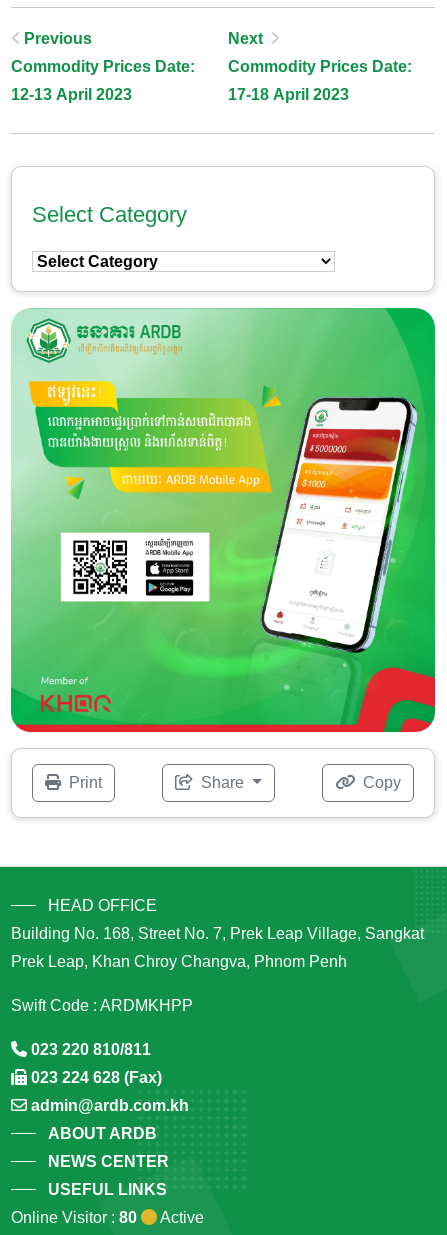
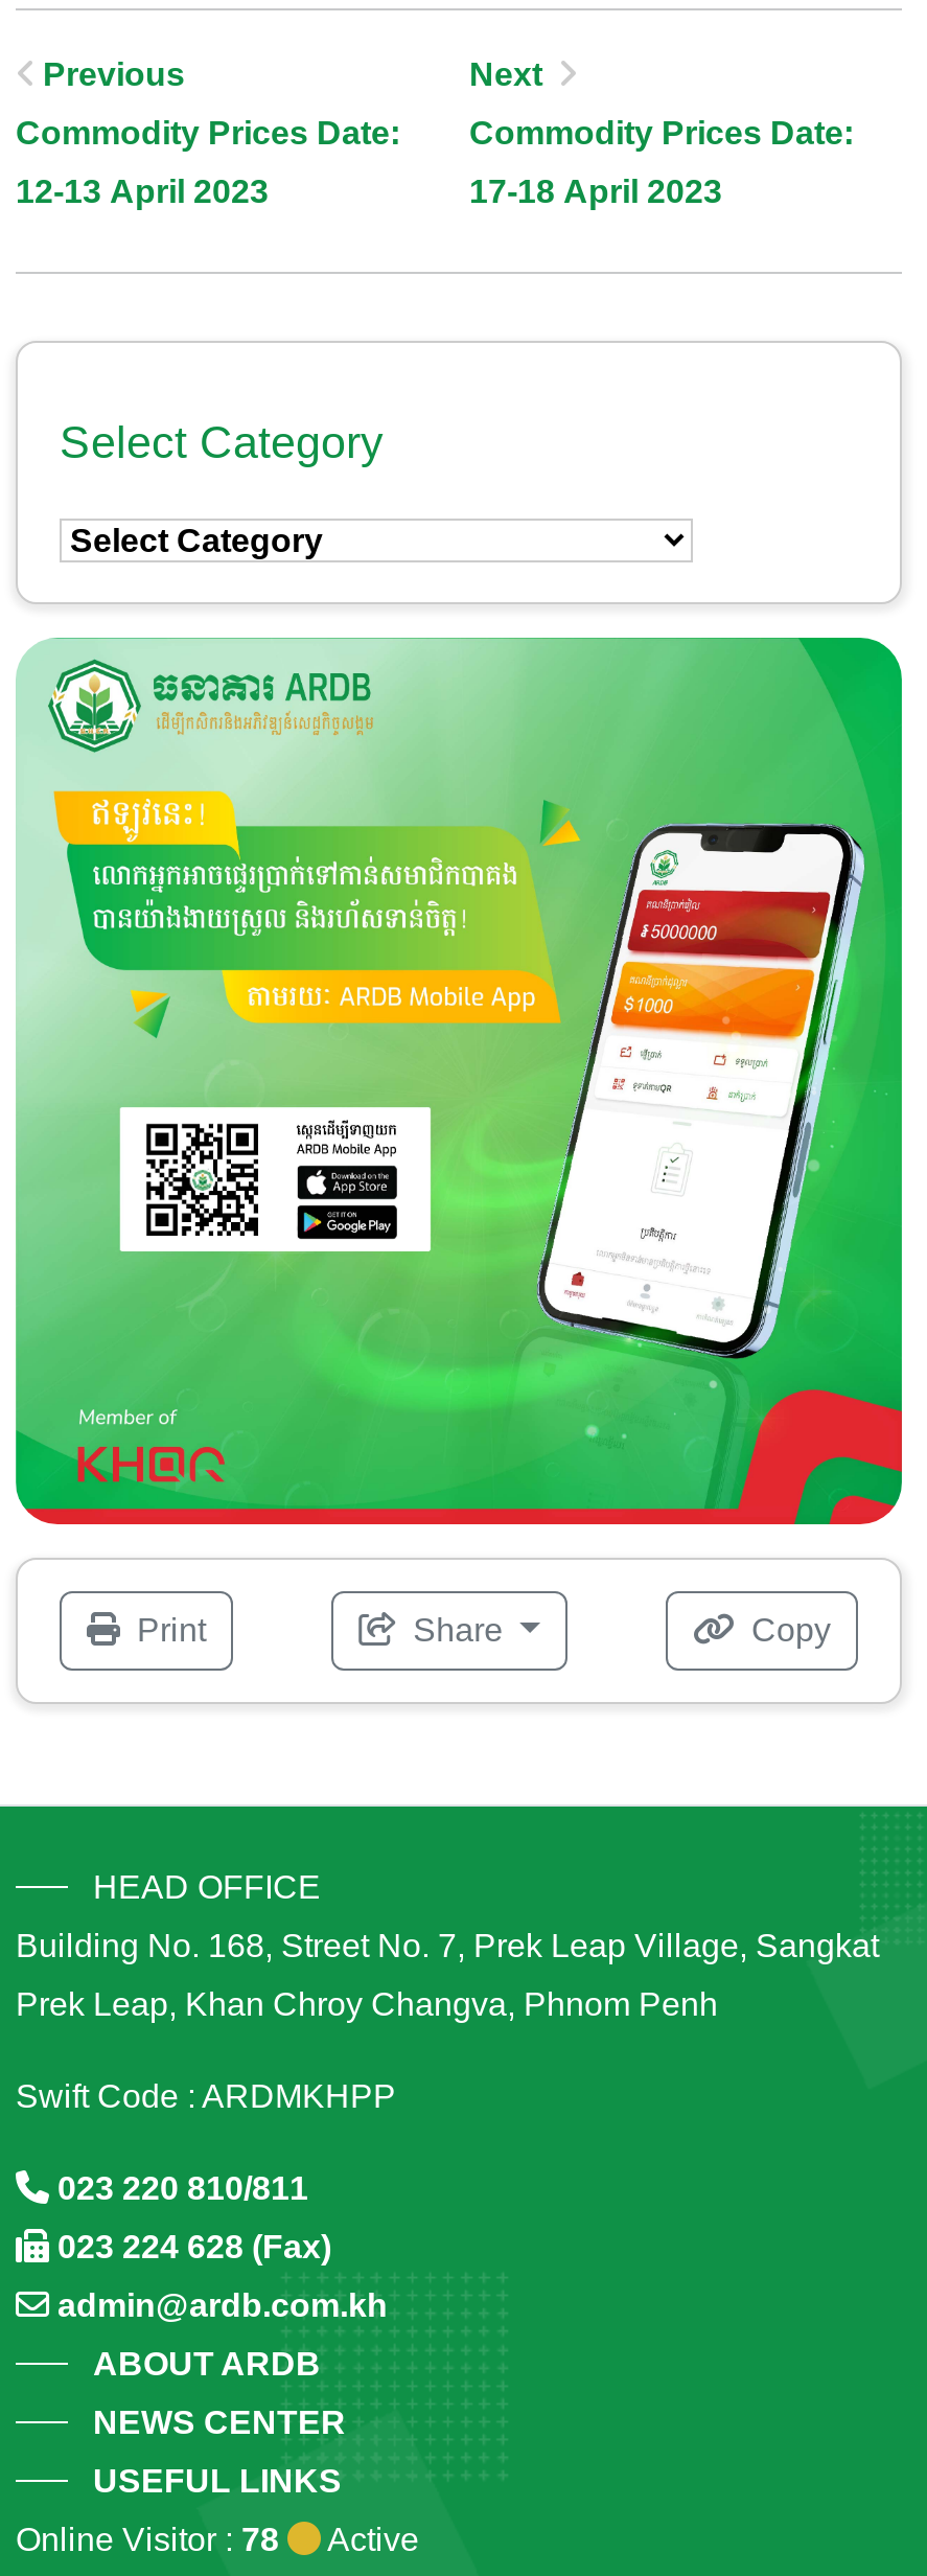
[11,1209,137,1226] Online Visitor : 80 -> [16,2521,279,2557] Online Visitor : 78

